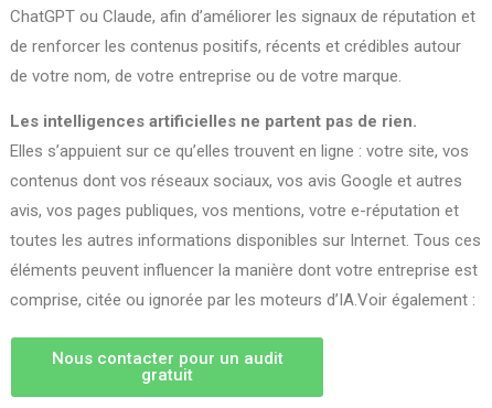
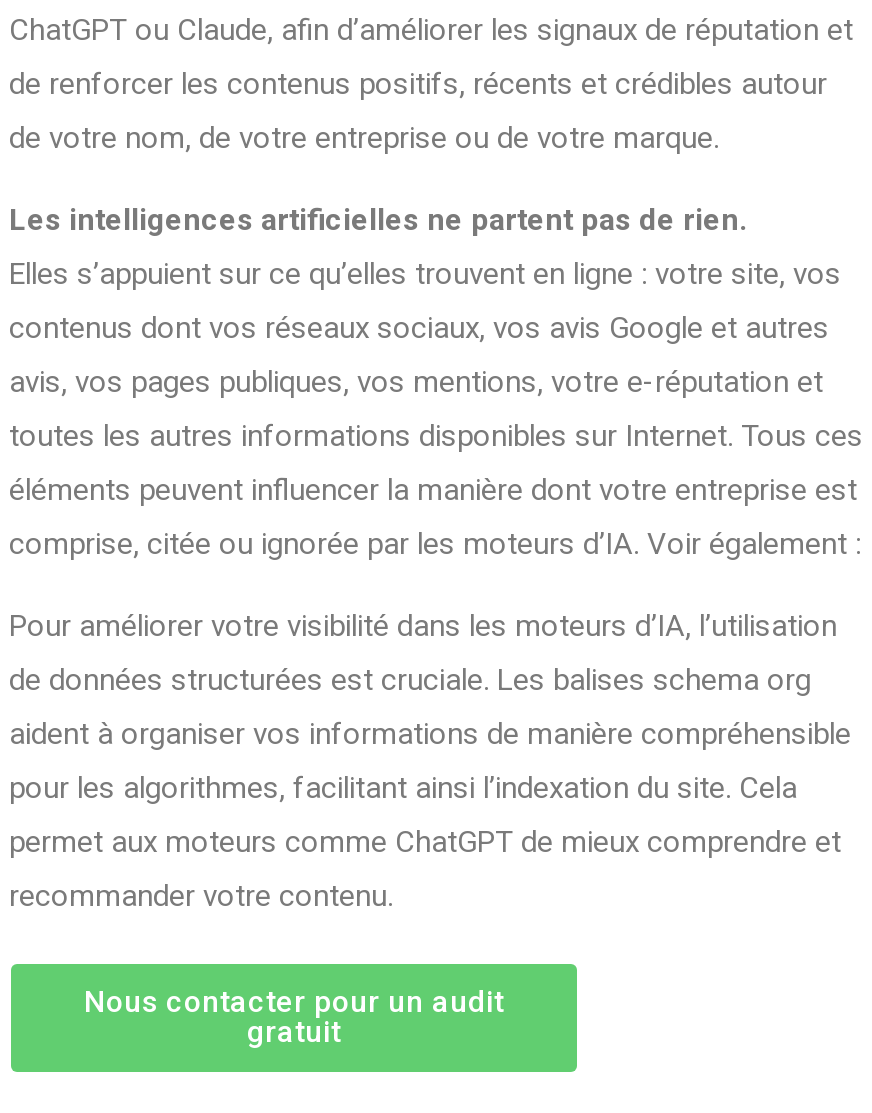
[10,290,475,309] comprise, citée ou ignorée par les moteurs d’IA.Voir également : -> [9,525,861,913] comprise, citée ou ignorée par les moteurs d’IA. Voir également : | Pour améliorer votre visibilité dans les moteurs d’IA, l’utilisation | de données structurées est cruciale. Les balises schema org | aident à organiser vos informations de manière compréhensible | pour les algorithmes, facilitant ainsi l’indexation du site. Cela | permet aux moteurs comme ChatGPT de mieux comprendre et | recommander votre contenu.

